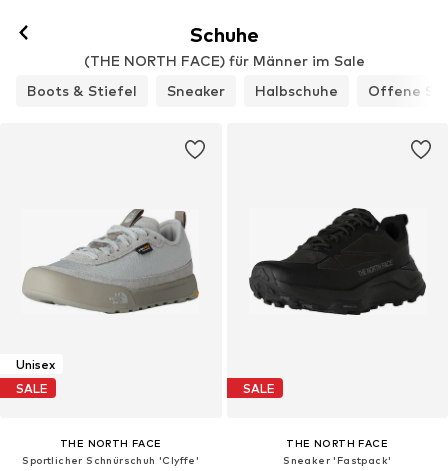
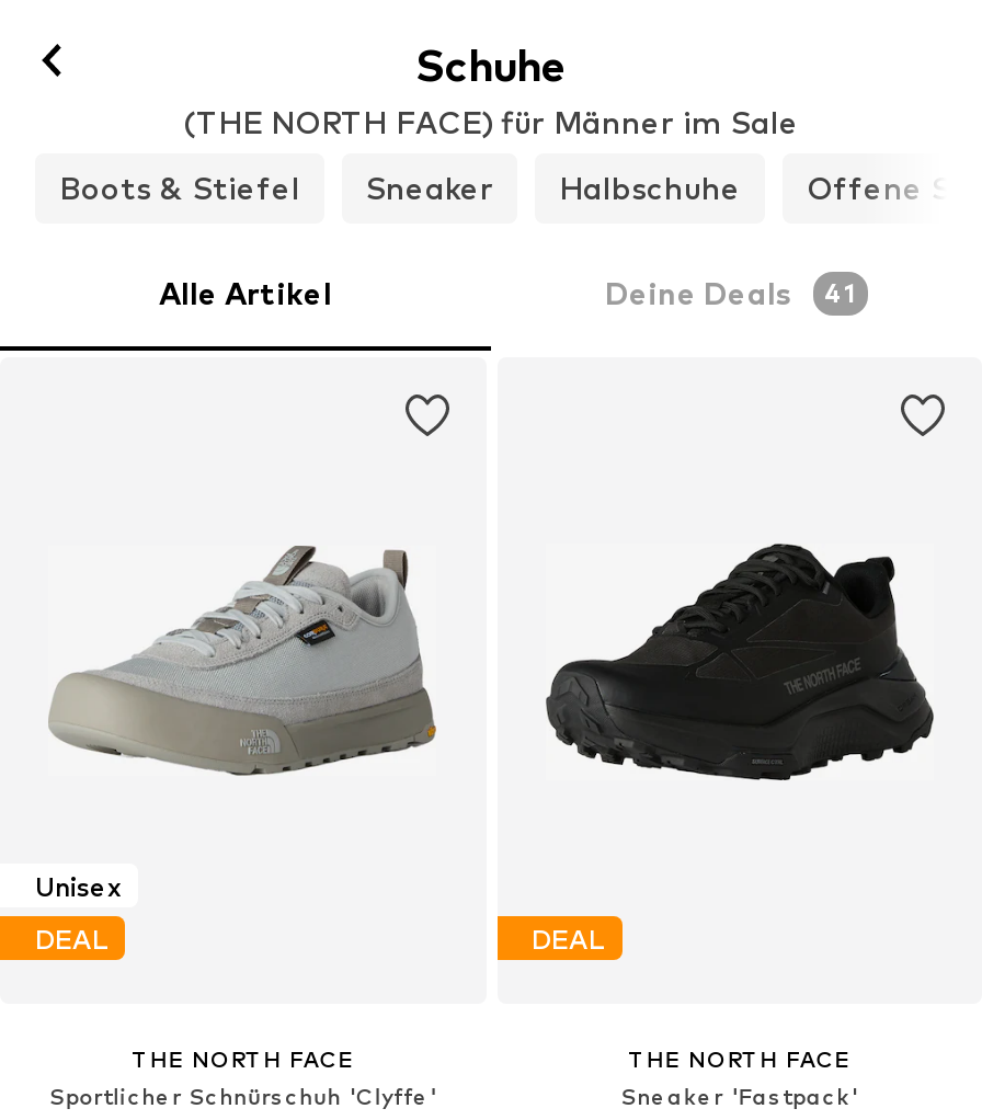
none -> [159,274,857,311] Alle Artikel | Deine Deals | 41
[16,381,48,396] SALE -> [35,922,107,955] DEAL
[242,381,274,396] SALE -> [532,922,604,955] DEAL

